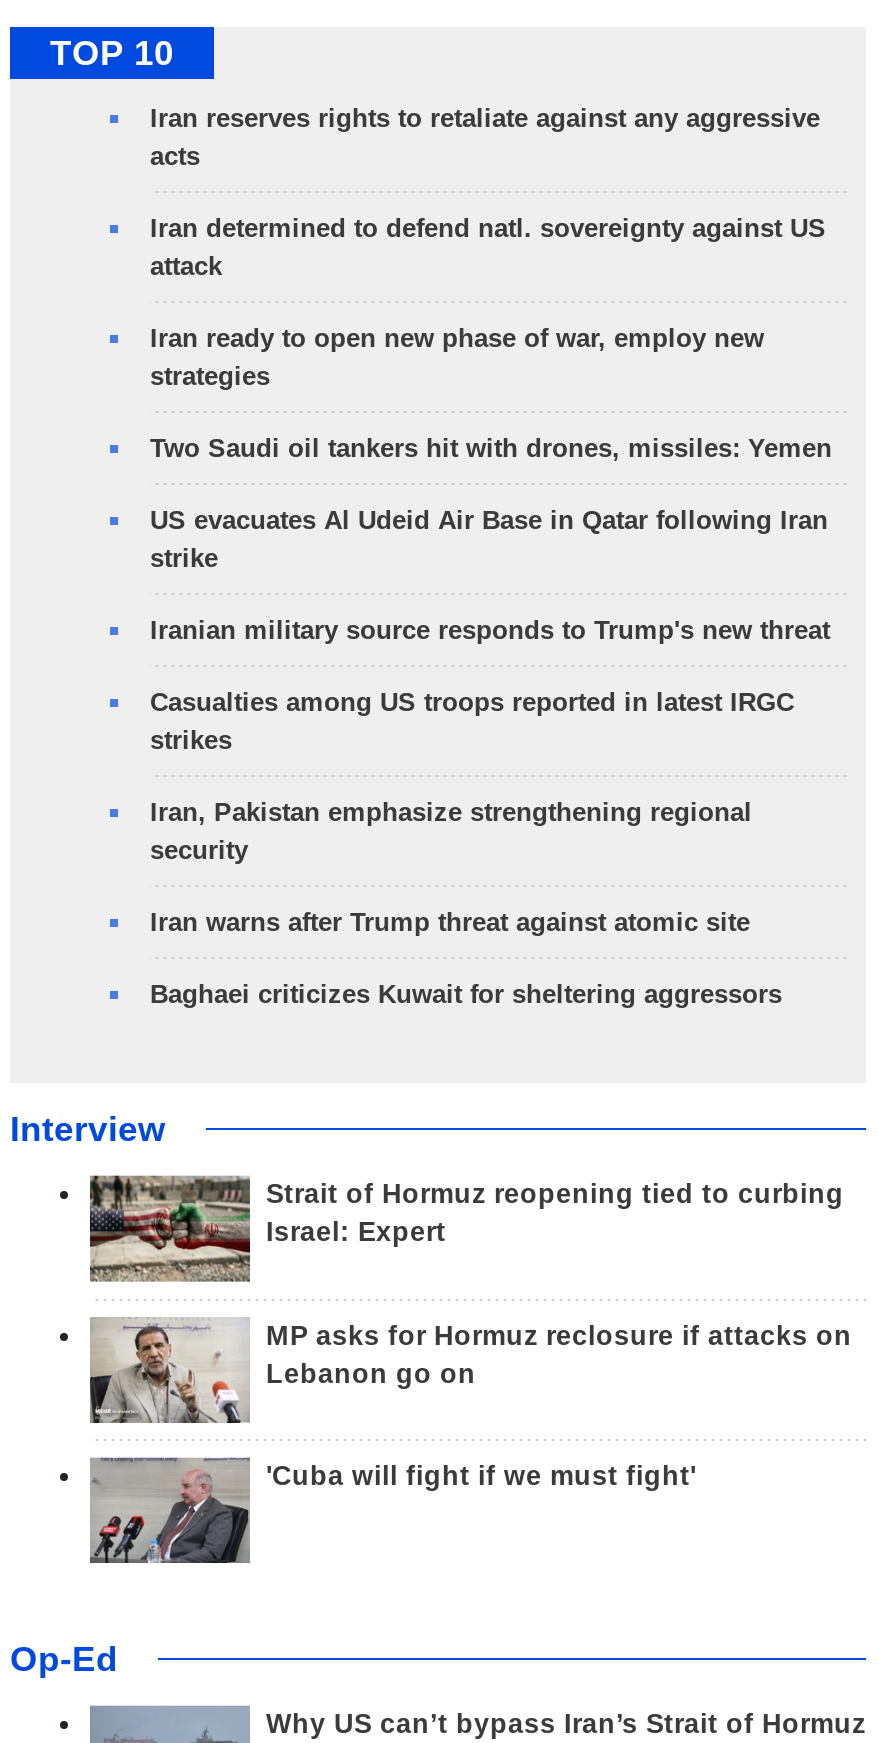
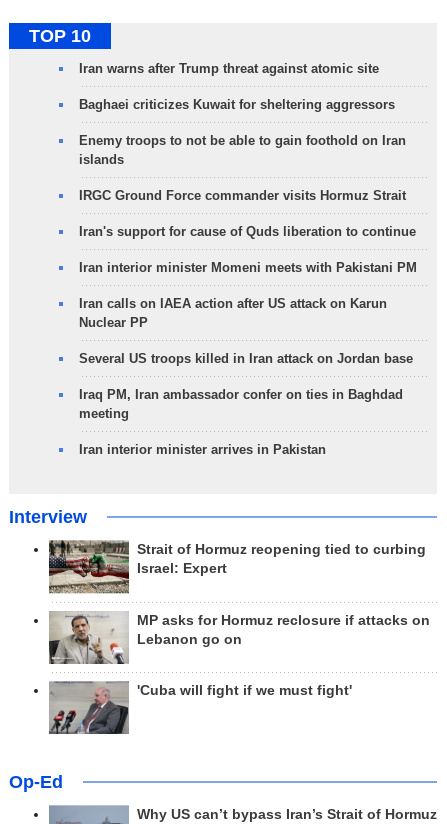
[150,104,832,866] Iran reserves rights to retaliate against any aggressive | acts | Iran determined to defend natl. sovereignty against US | attack | Iran ready to open new phase of war, employ new | strategies | Two Saudi oil tankers hit with drones, missiles: Yemen | US evacuates Al Udeid Air Base in Qatar following Iran | strike | Iranian military source responds to Trump's new threat | Casualties among US troops reported in latest IRGC | strikes | Iran, Pakistan emphasize strengthening regional | security -> none
moved [150,908,782,1010] -> [79,61,395,112]: Iran warns after Trump threat against atomic site | Baghaei criticizes Kuwait for sheltering aggressors
none -> [79,133,417,457] Enemy troops to not be able to gain foothold on Iran | islands | IRGC Ground Force commander visits Hormuz Strait | Iran's support for cause of Quds liberation to continue | Iran interior minister Momeni meets with Pakistani PM | Iran calls on IAEA action after US attack on Karun | Nuclear PP | Several US troops killed in Iran attack on Jordan base | Iraq PM, Iran ambassador confer on ties in Baghdad | meeting | Iran interior minister arrives in Pakistan

